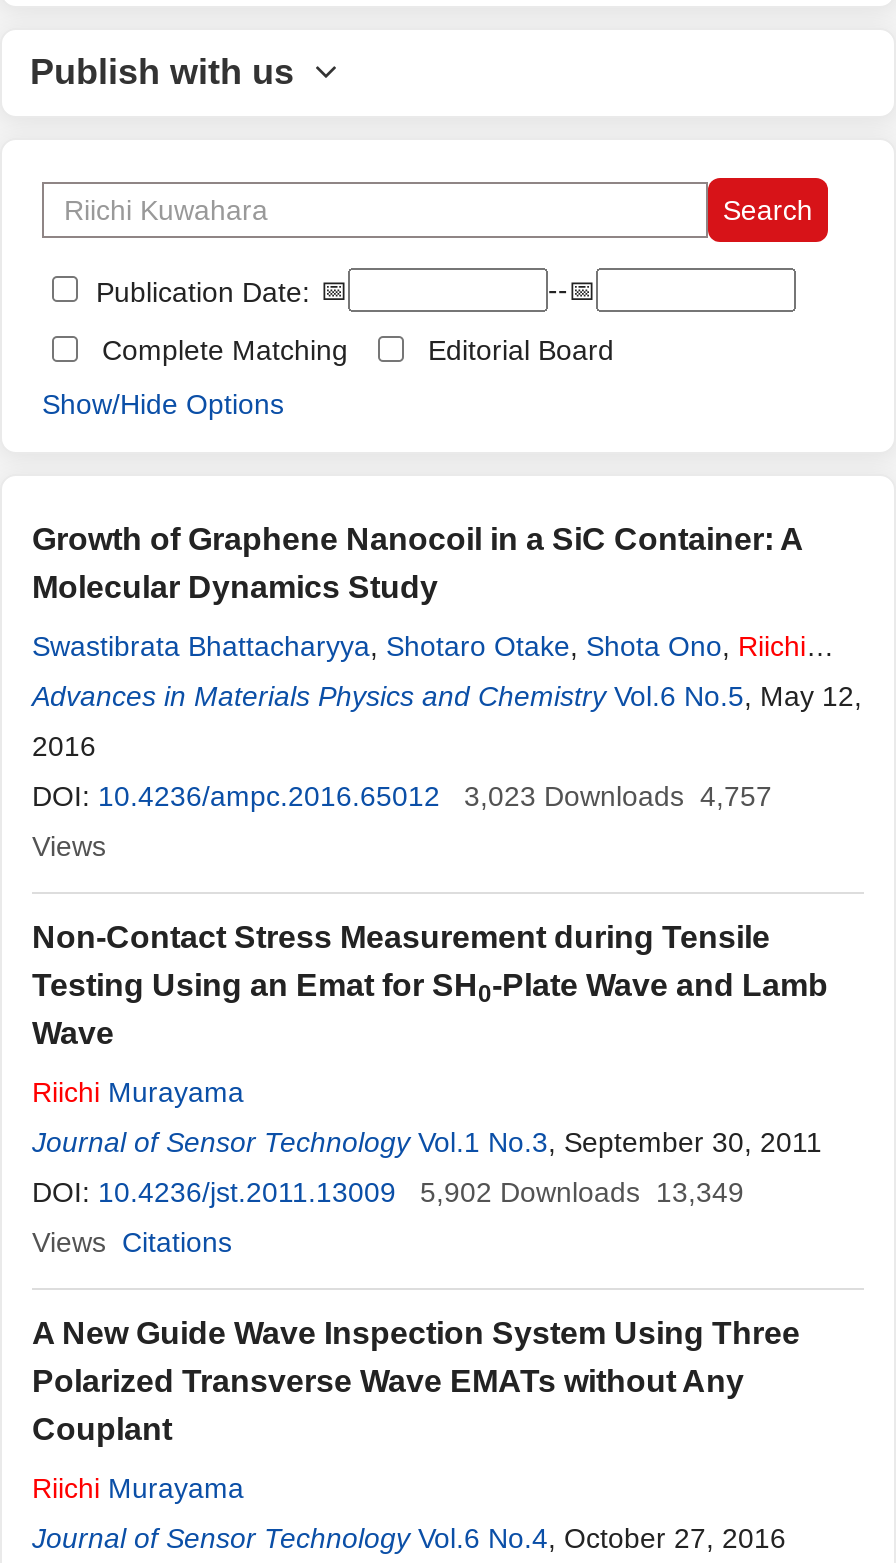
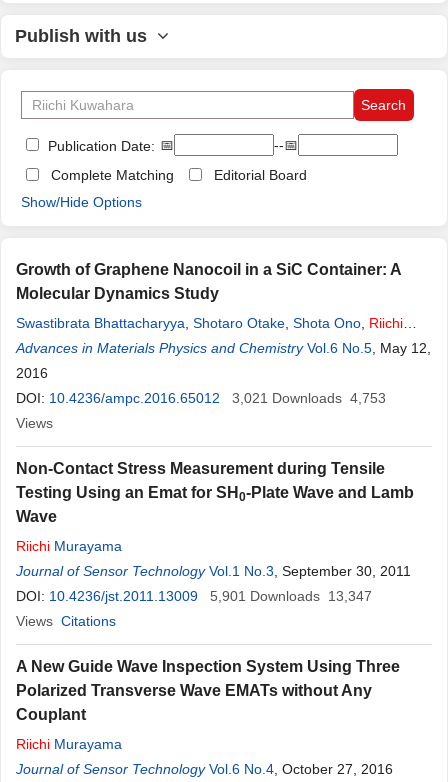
[32,780,772,812] DOI: 10.4236/ampc.2016.65012 3,023 Downloads 4,757 -> [16,390,386,406] DOI: 10.4236/ampc.2016.65012 3,021 Downloads 4,753
[32,1176,744,1208] DOI: 10.4236/jst.2011.13009 5,902 Downloads 13,349 -> [16,588,372,604] DOI: 10.4236/jst.2011.13009 5,901 Downloads 13,347

